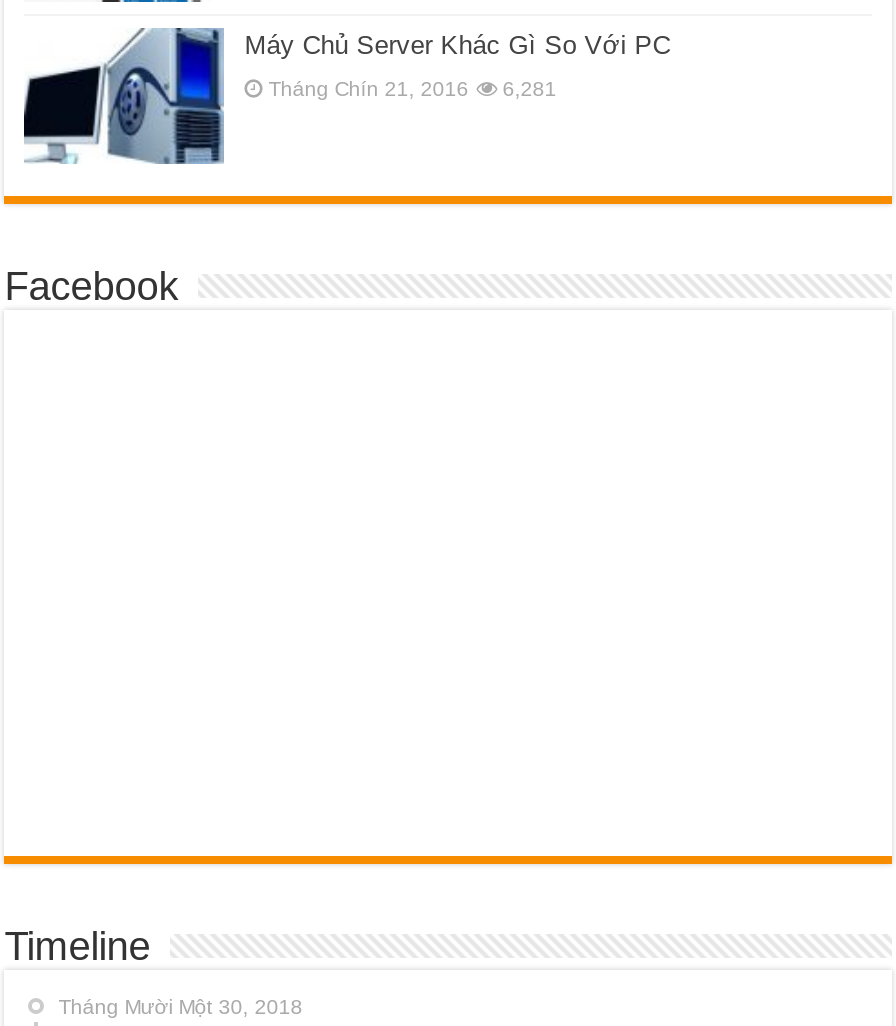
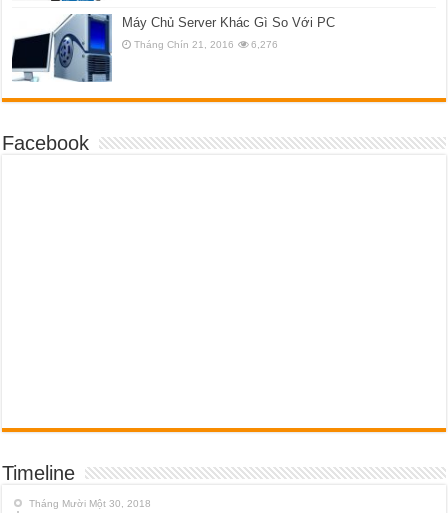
[268,78,556,100] Tháng Chín 21, 2016 6,281 -> [134,39,278,50] Tháng Chín 21, 2016 6,276

